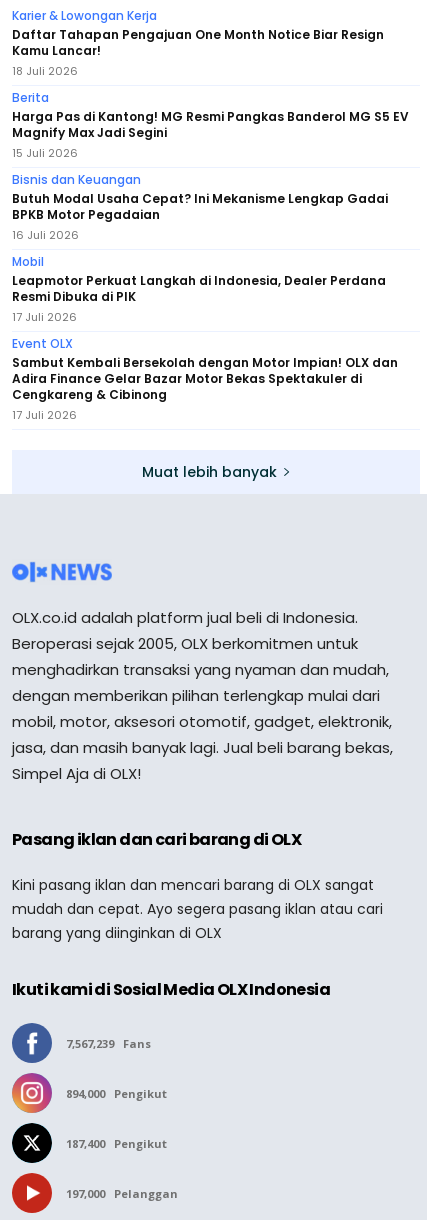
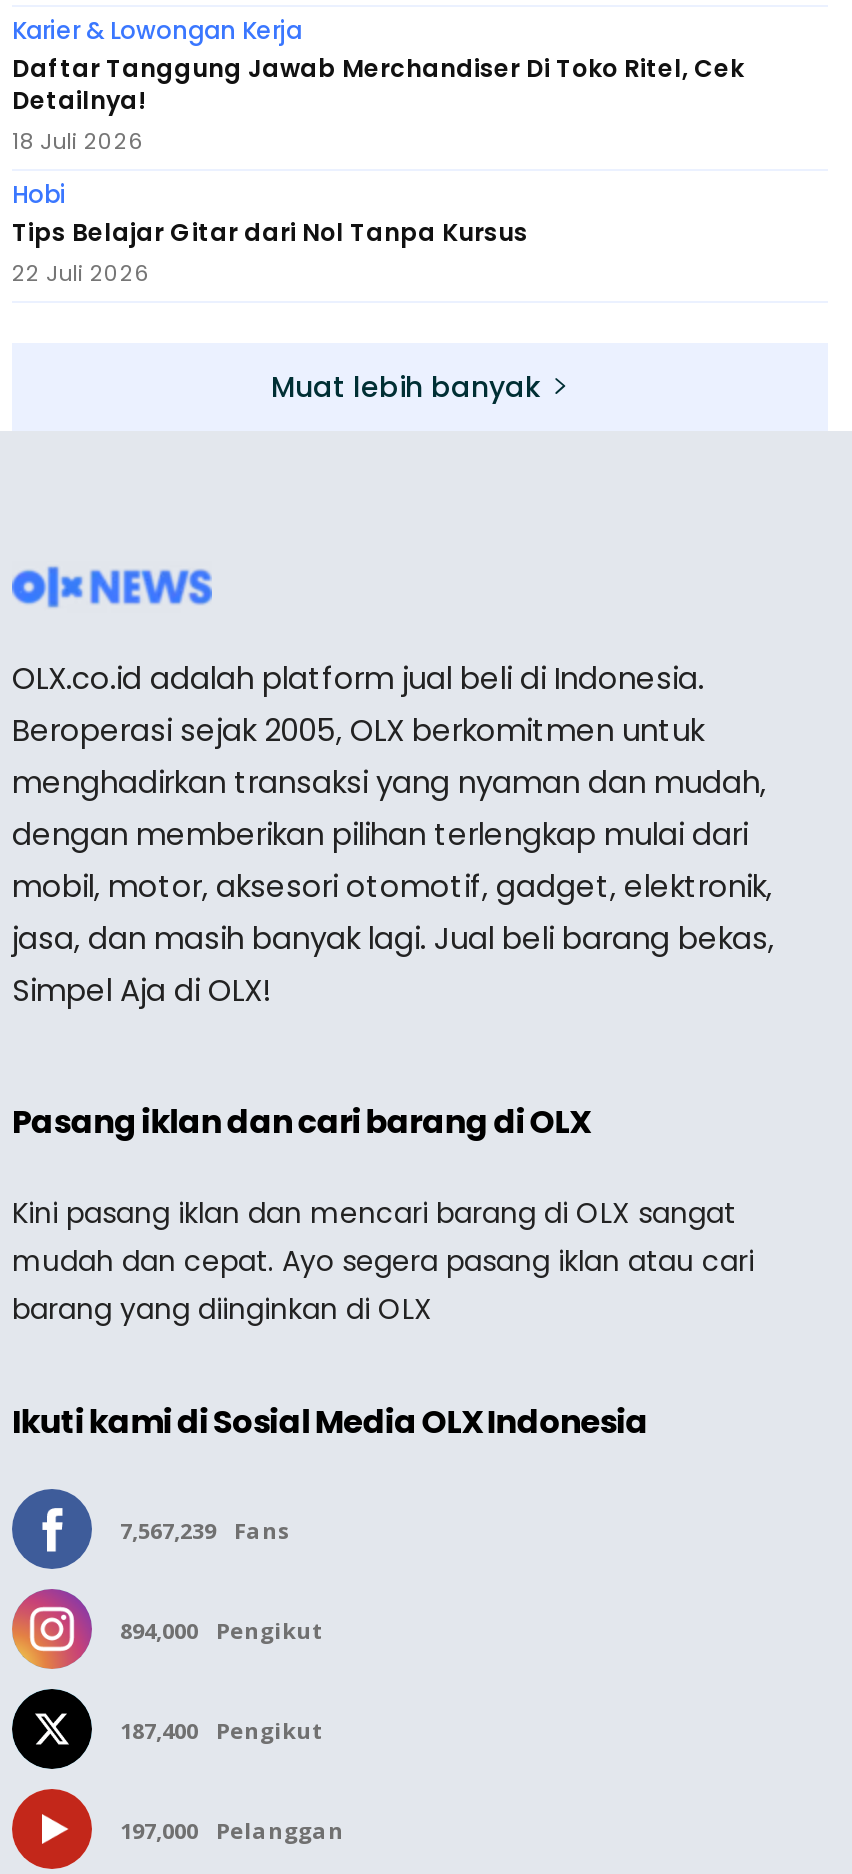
[12,26,384,59] Daftar Tahapan Pengajuan One Month Notice Biar Resign | Kamu Lancar! -> [12,51,744,117] Daftar Tanggung Jawab Merchandiser Di Toko Ritel, Cek | Detailnya!
[12,89,409,423] Berita | Harga Pas di Kantong! MG Resmi Pangkas Banderol MG S5 EV | Magnify Max Jadi Segini | 15 Juli 2026 | Bisnis dan Keuangan | Butuh Modal Usaha Cepat? Ini Mekanisme Lengkap Gadai | BPKB Motor Pegadaian | 16 Juli 2026 | Mobil | Leapmotor Perkuat Langkah di Indonesia, Dealer Perdana | Resmi Dibuka di PIK | 17 Juli 2026 | Event OLX | Sambut Kembali Bersekolah dengan Motor Impian! OLX dan | Adira Finance Gelar Bazar Motor Bekas Spektakuler di | Cengkareng & Cibinong | 17 Juli 2026 -> [12,177,528,289] Hobi | Tips Belajar Gitar dari Nol Tanpa Kursus | 22 Juli 2026

